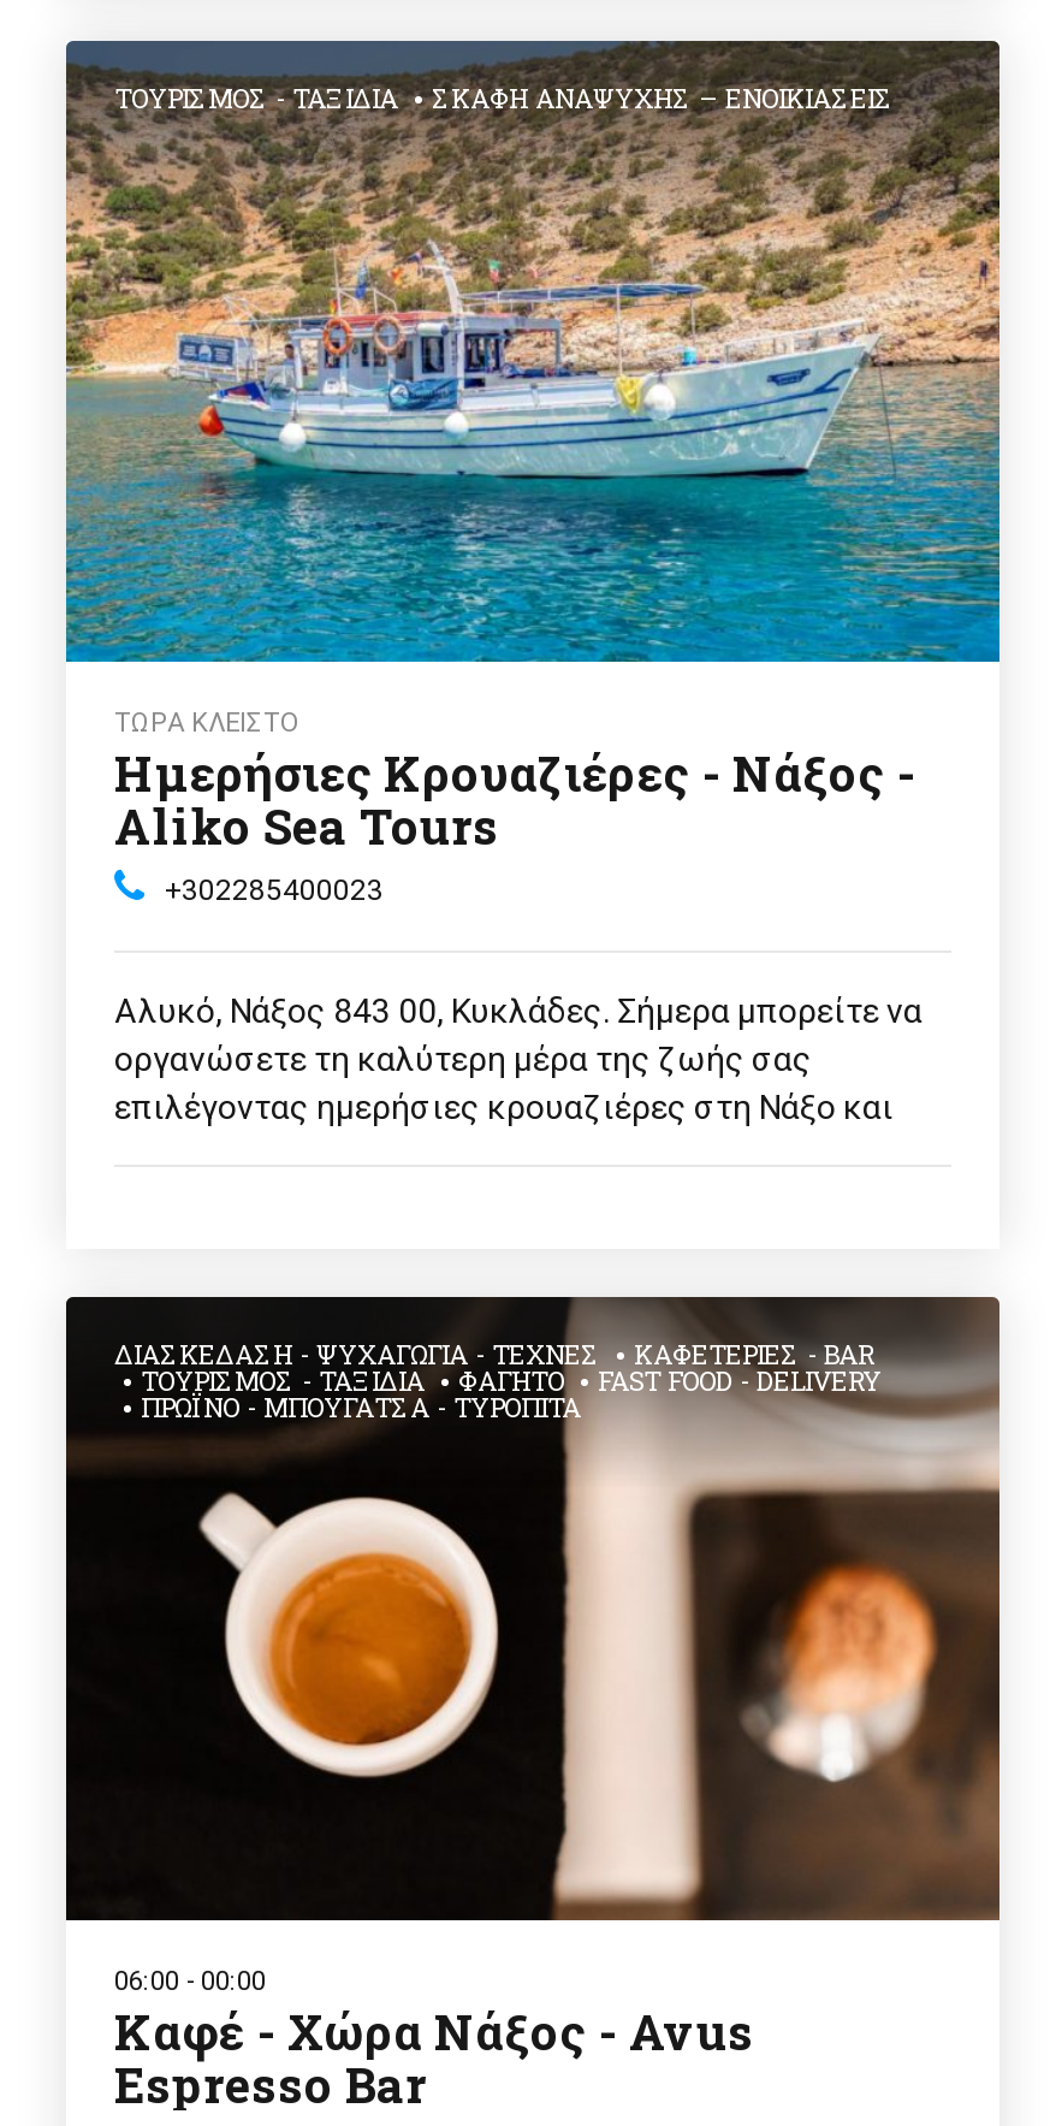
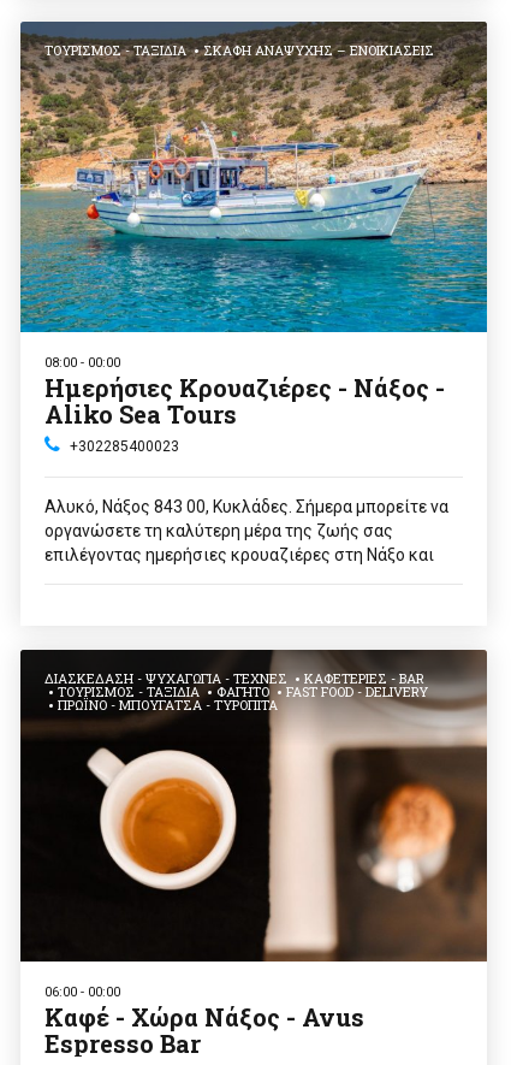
[114,708,299,740] ΤΩΡΑ ΚΛΕΙΣΤΟ -> [44,355,120,371] 08:00 - 00:00

